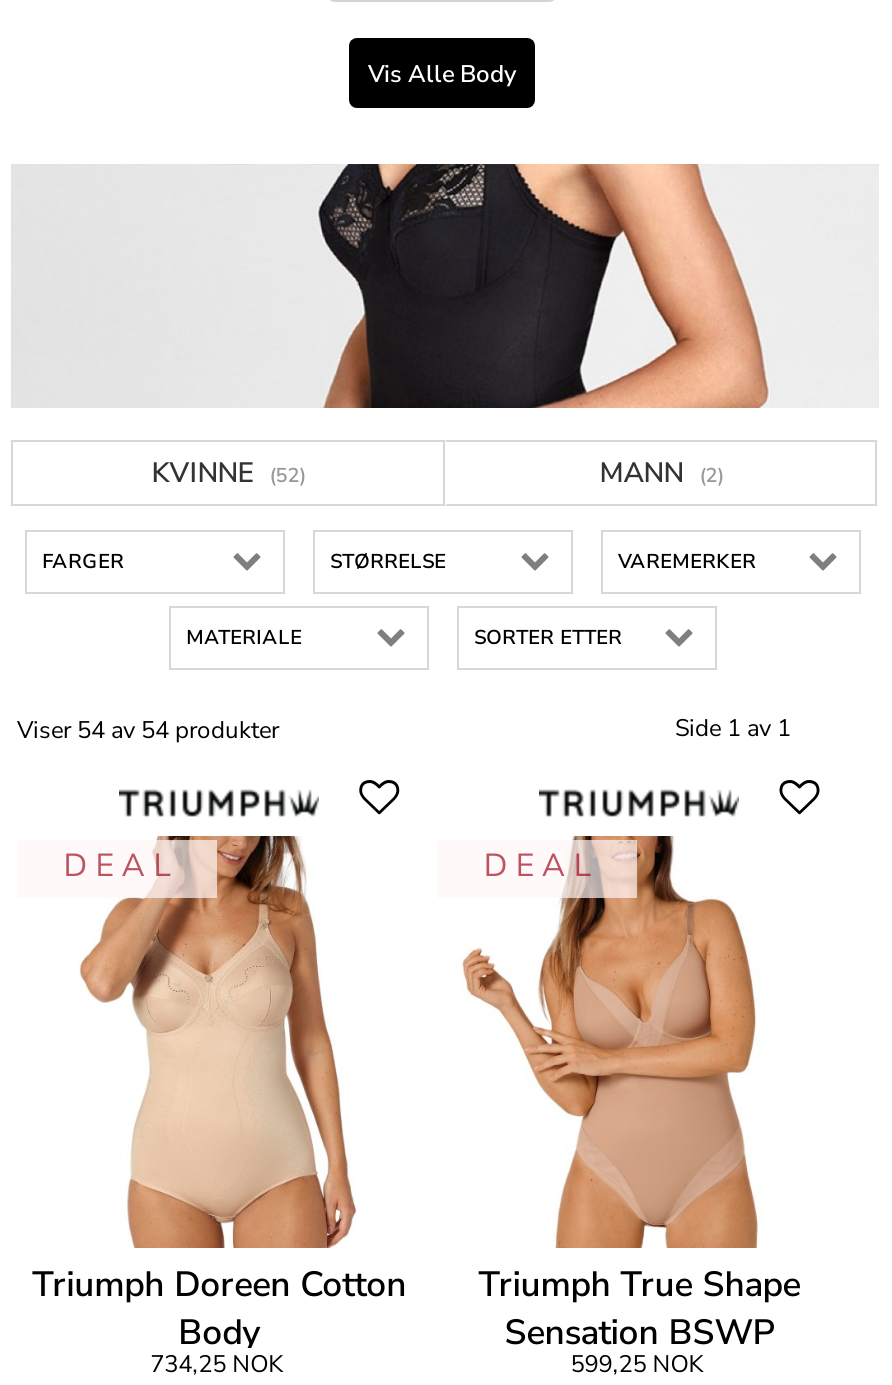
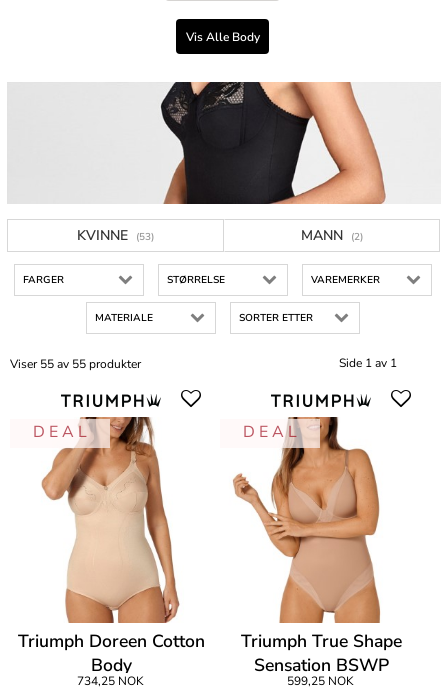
[151,454,305,492] KVINNE (52) -> [77,226,154,245] KVINNE (53)
[17,714,279,746] Viser 54 av 54 produkter -> [10,356,141,372] Viser 55 av 55 produkter

